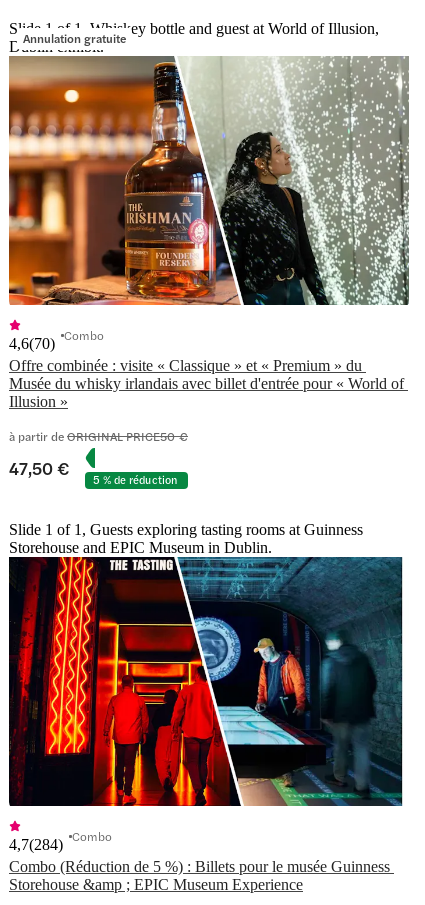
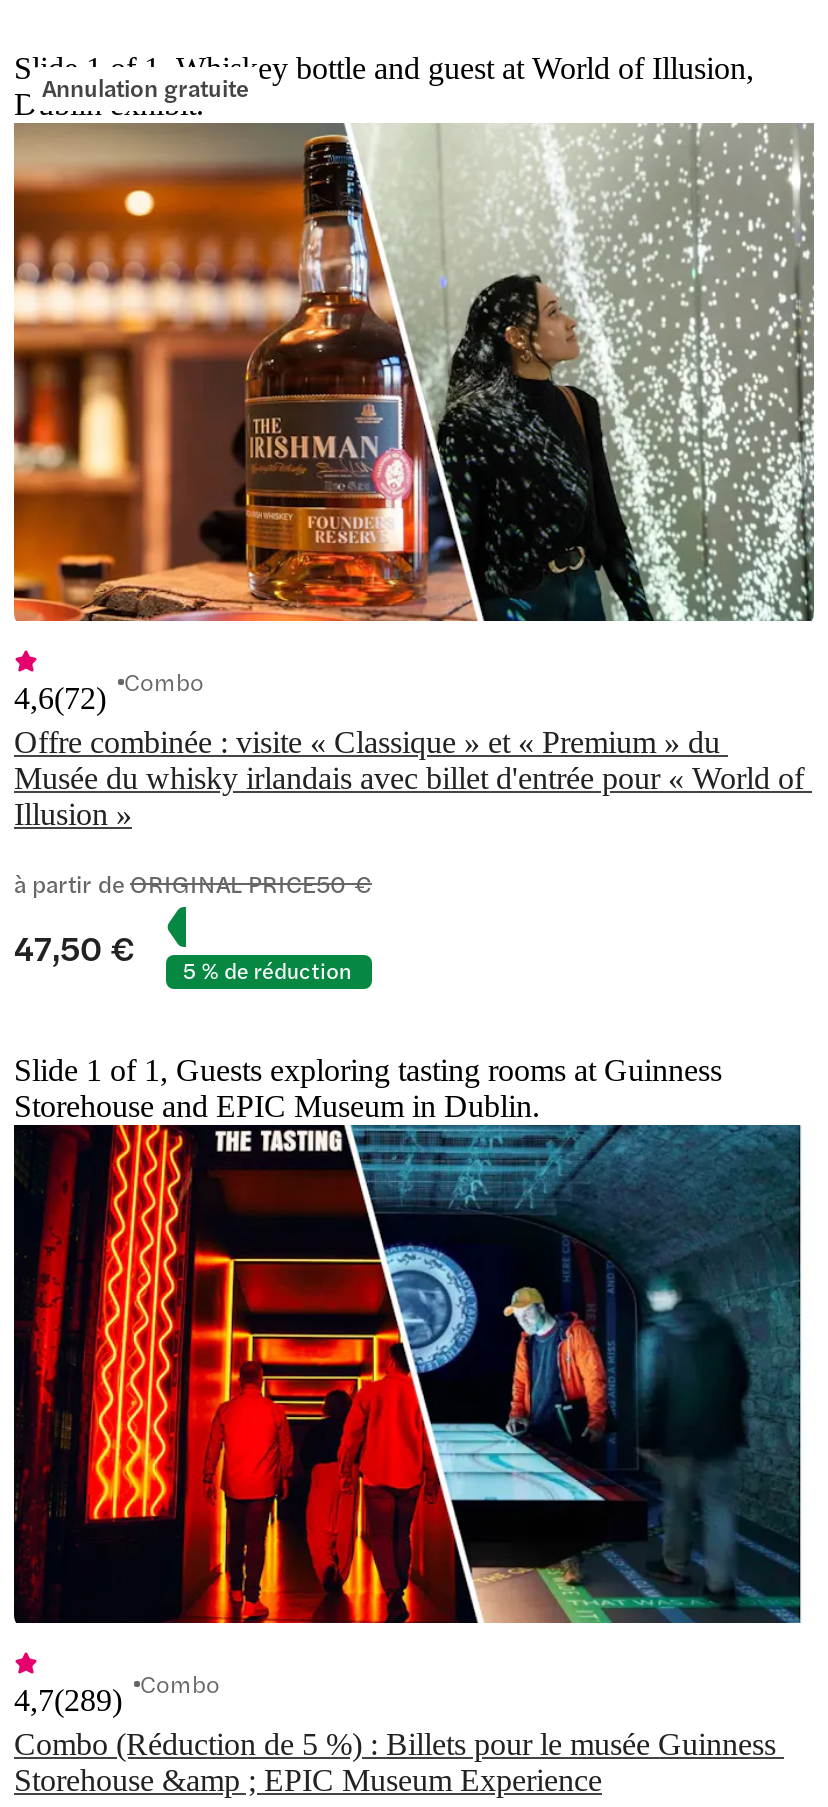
[9,326,104,352] 4,6(70) Combo -> [14,663,204,715] 4,6(72) Combo
[9,827,112,853] 4,7(284) Combo -> [14,1665,220,1717] 4,7(289) Combo

